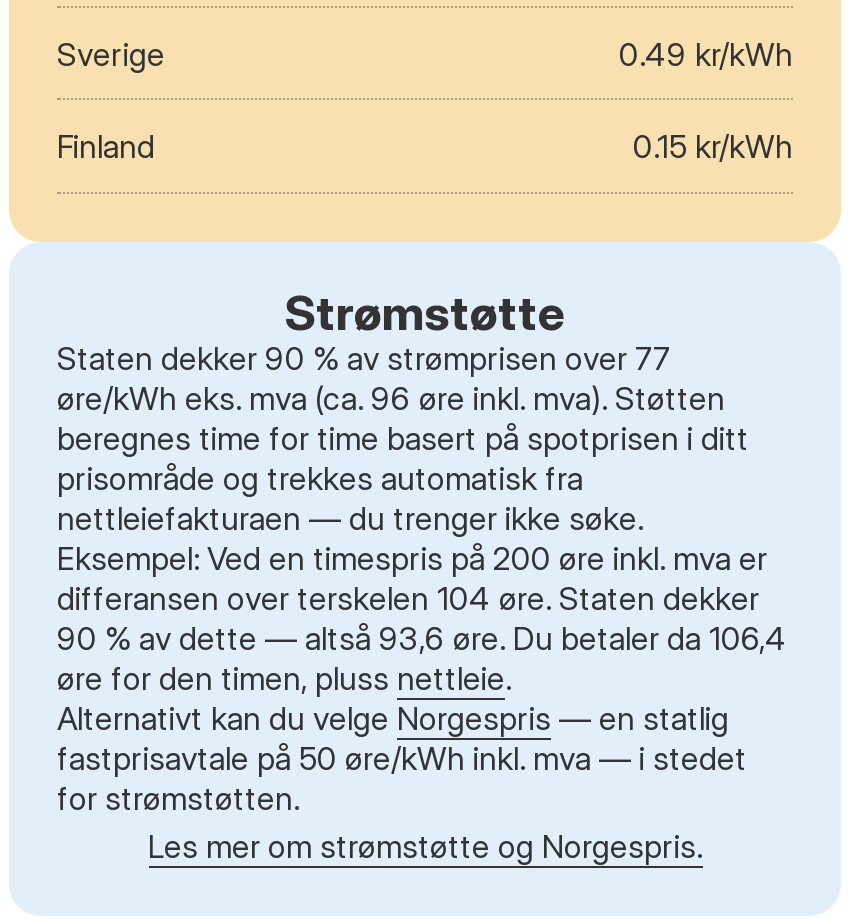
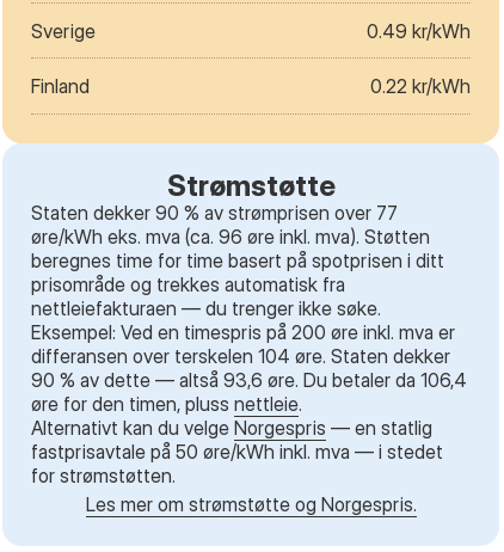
[633,126,793,166] 0.15 kr/kWh -> [370,74,471,98] 0.22 kr/kWh

